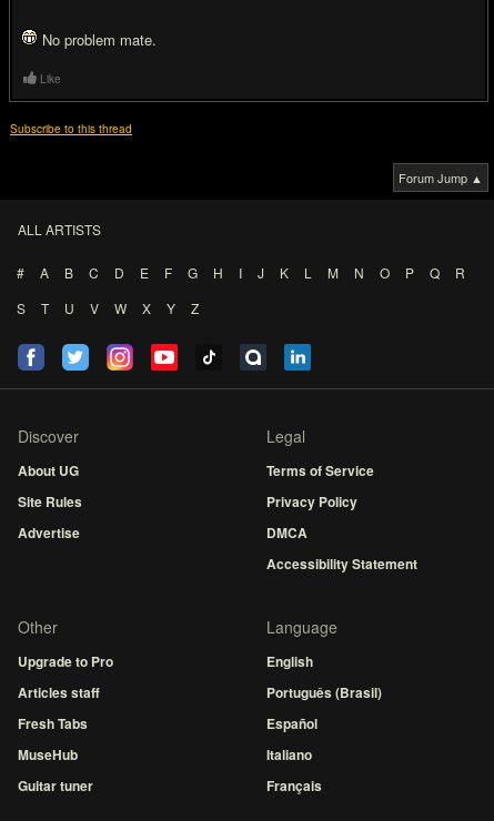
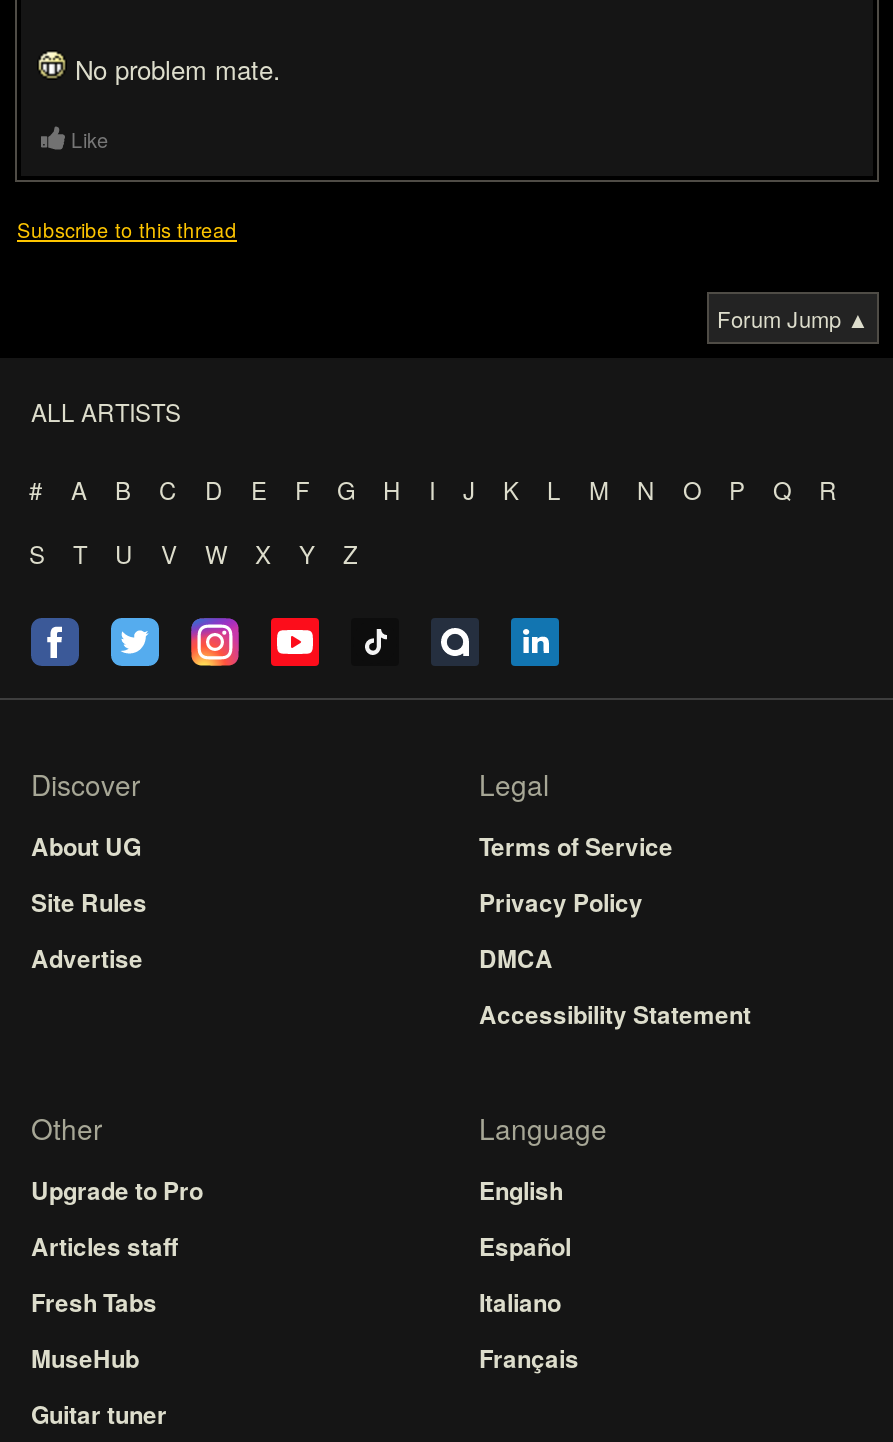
[266,682,382,702] Português (Brasil) -> none
moved [266,713,322,795] -> [479,1228,579,1376]: Español | Italiano | Français

